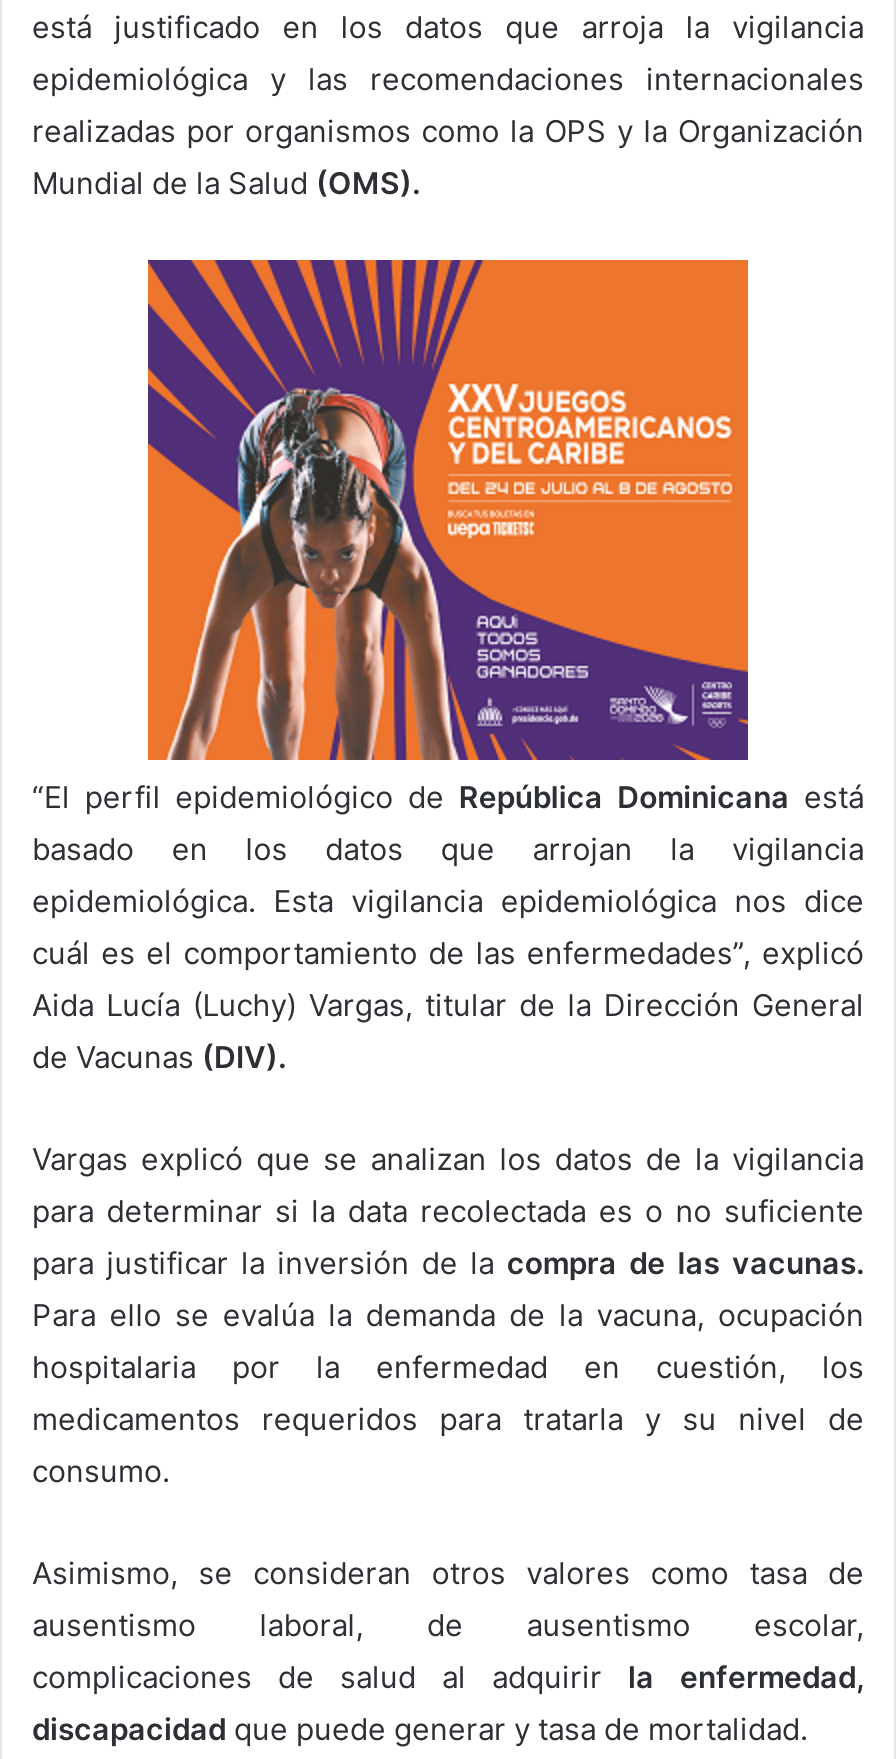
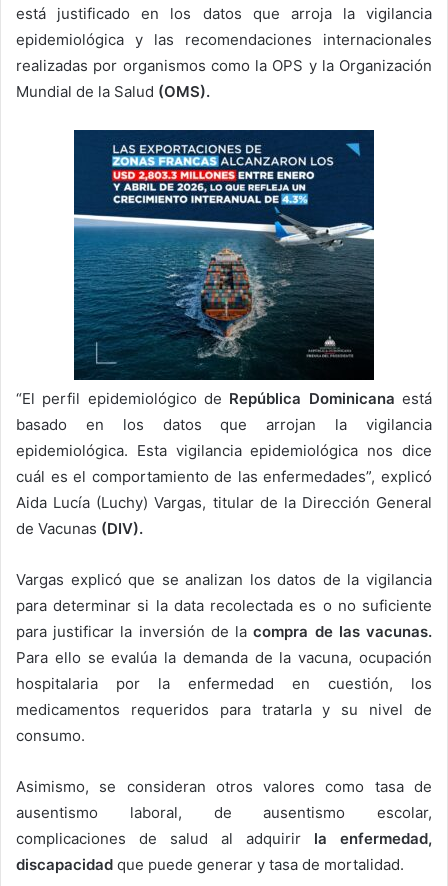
[146,258,750,762] [image] -> [73,129,375,381] [image]

